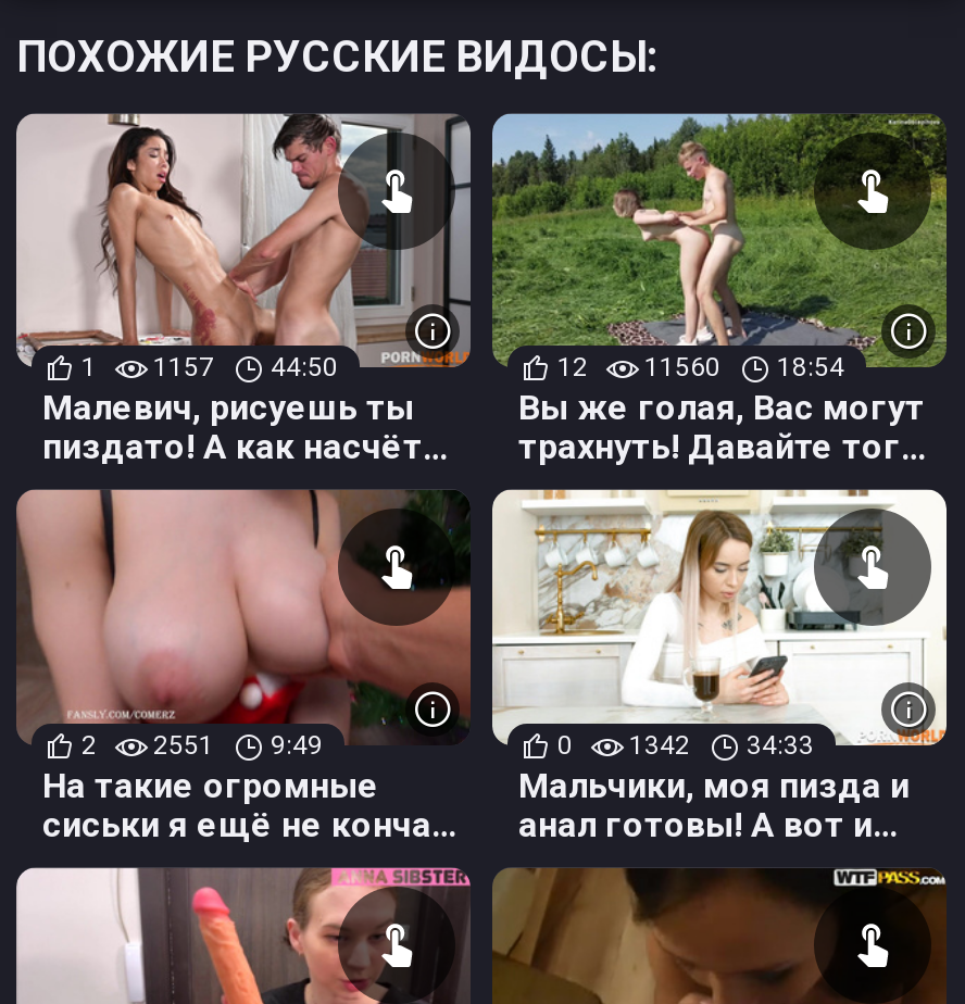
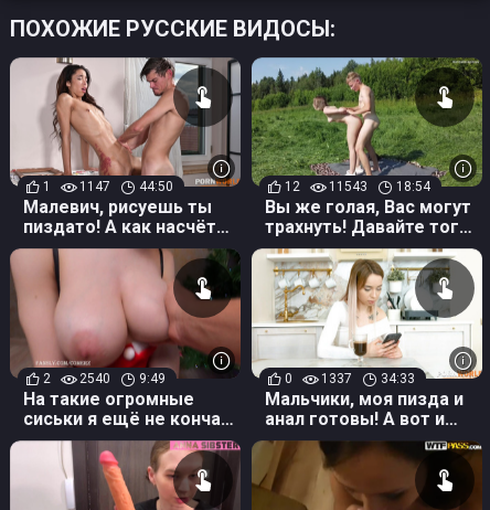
[82,353,338,383] 1 1157 44:50 -> [43,179,173,195] 1 1147 44:50
[557,353,844,383] 12 11560 18:54 -> [285,179,430,195] 12 11543 18:54
[82,730,323,760] 2 2551 9:49 -> [43,371,166,386] 2 2540 9:49
[557,730,814,760] 0 1342 34:33 -> [285,371,415,386] 0 1337 34:33

